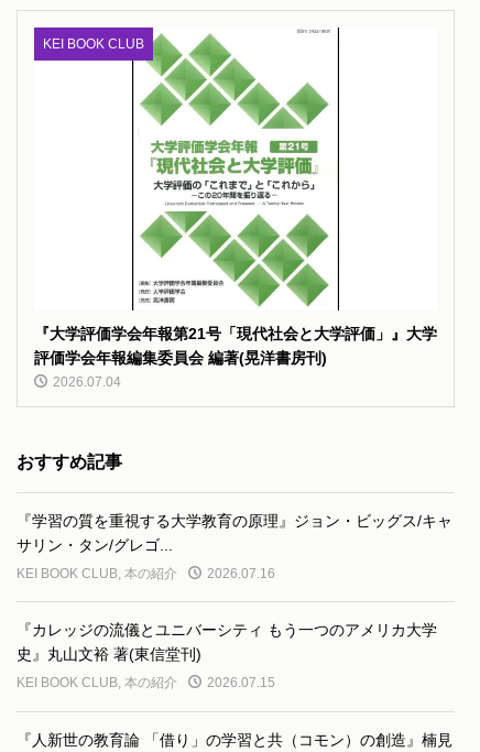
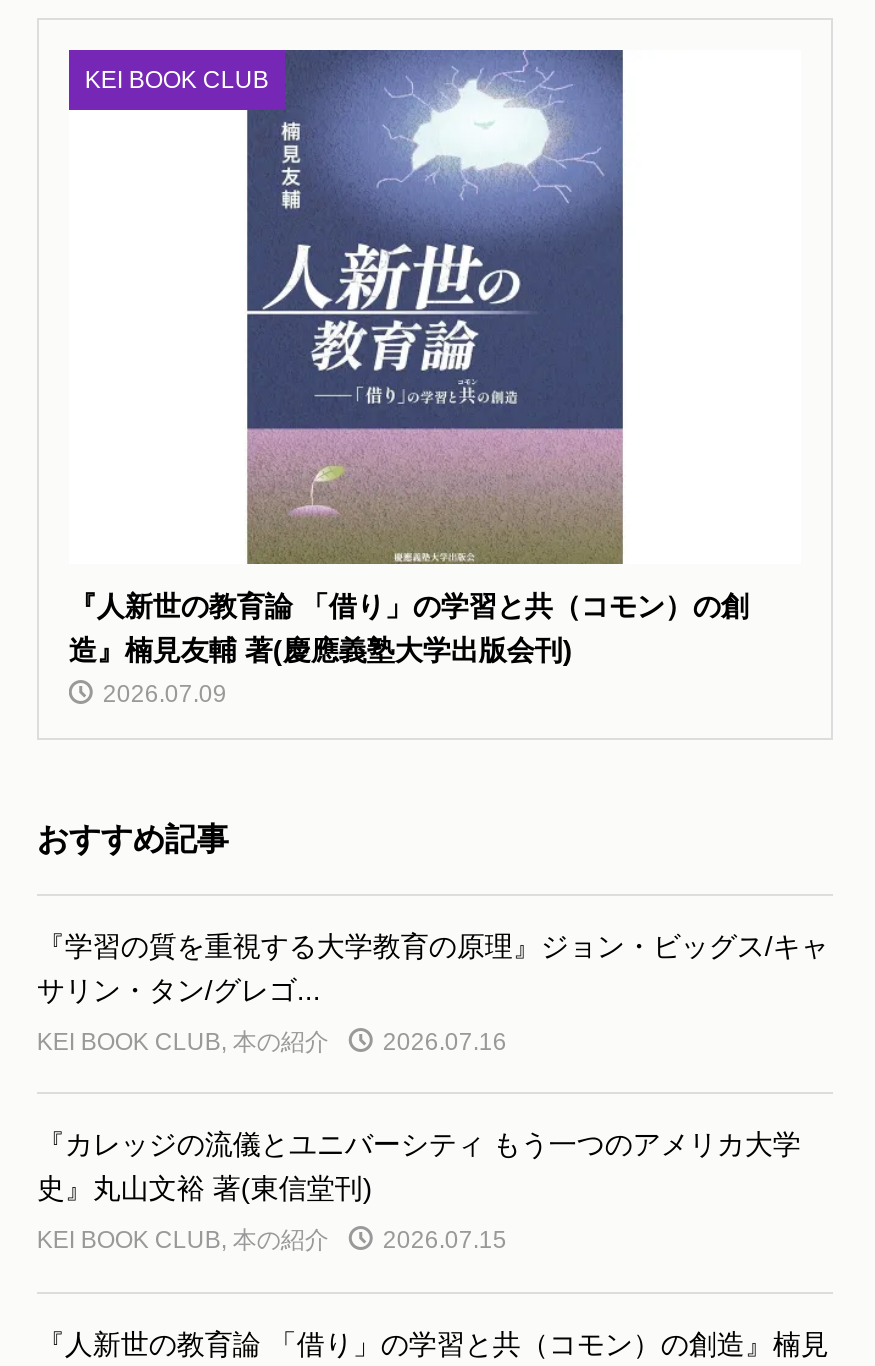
[34,28,437,389] [image] | 『大学評価学会年報第21号「現代社会と大学評価」』大学 | 評価学会年報編集委員会 編著(晃洋書房刊) | 2026.07.04 -> [69,48,749,707] [image] | 『人新世の教育論 「借り」の学習と共（コモン）の創 | 造』楠見友輔 著(慶應義塾大学出版会刊) | 2026.07.09

